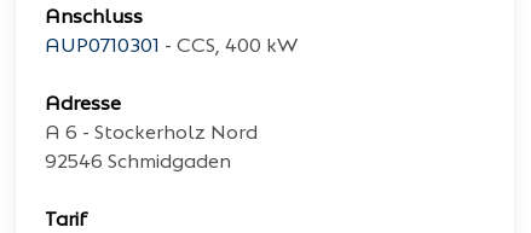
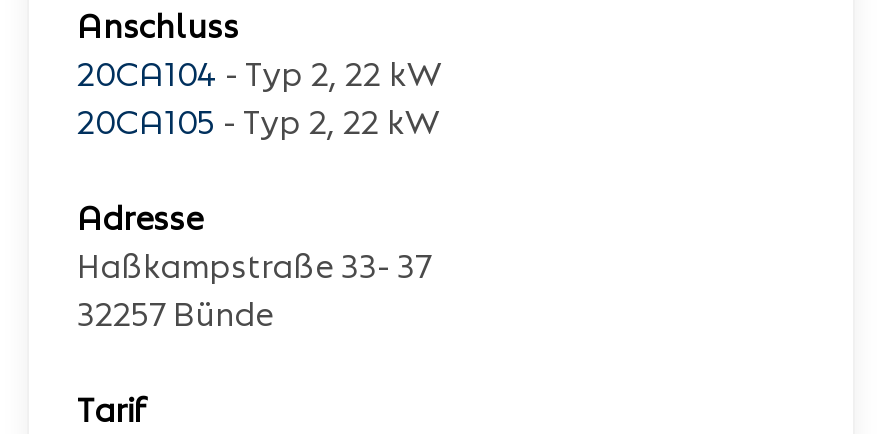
[45,35,298,55] AUP0710301 - CCS, 400 kW -> [77,57,441,139] 20CA104 - Typ 2, 22 kW | 20CA105 - Typ 2, 22 kW
[45,121,258,171] A 6 - Stockerholz Nord | 92546 Schmidgaden -> [77,249,431,331] Haßkampstraße 33- 37 | 32257 Bünde

